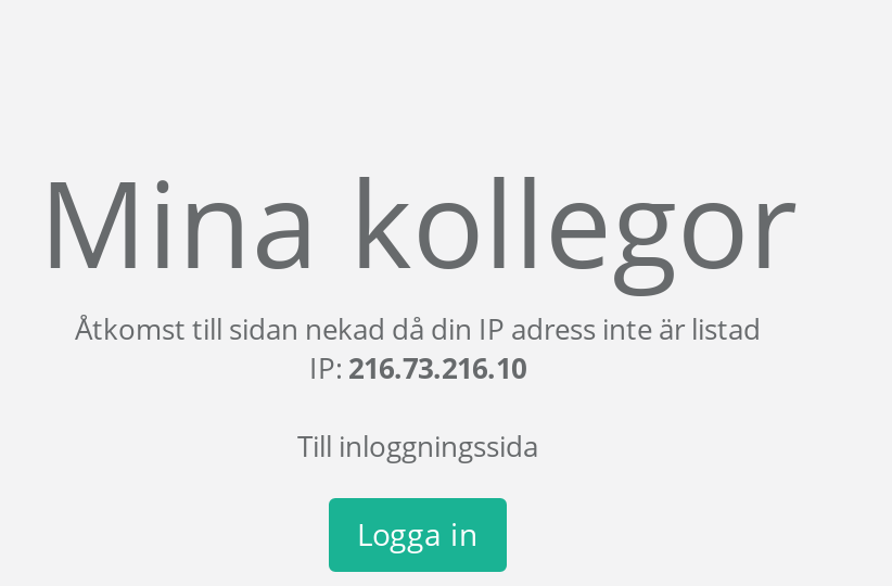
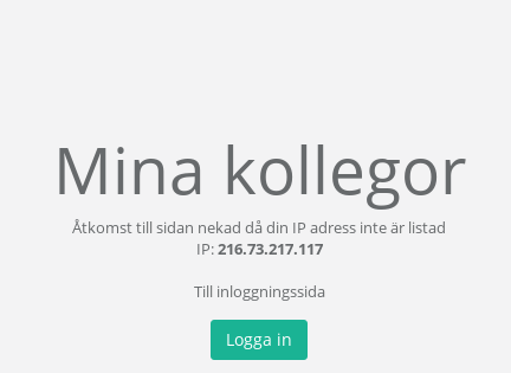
[309,348,526,387] IP: 216.73.216.10 -> [196,238,322,259] IP: 216.73.217.117

